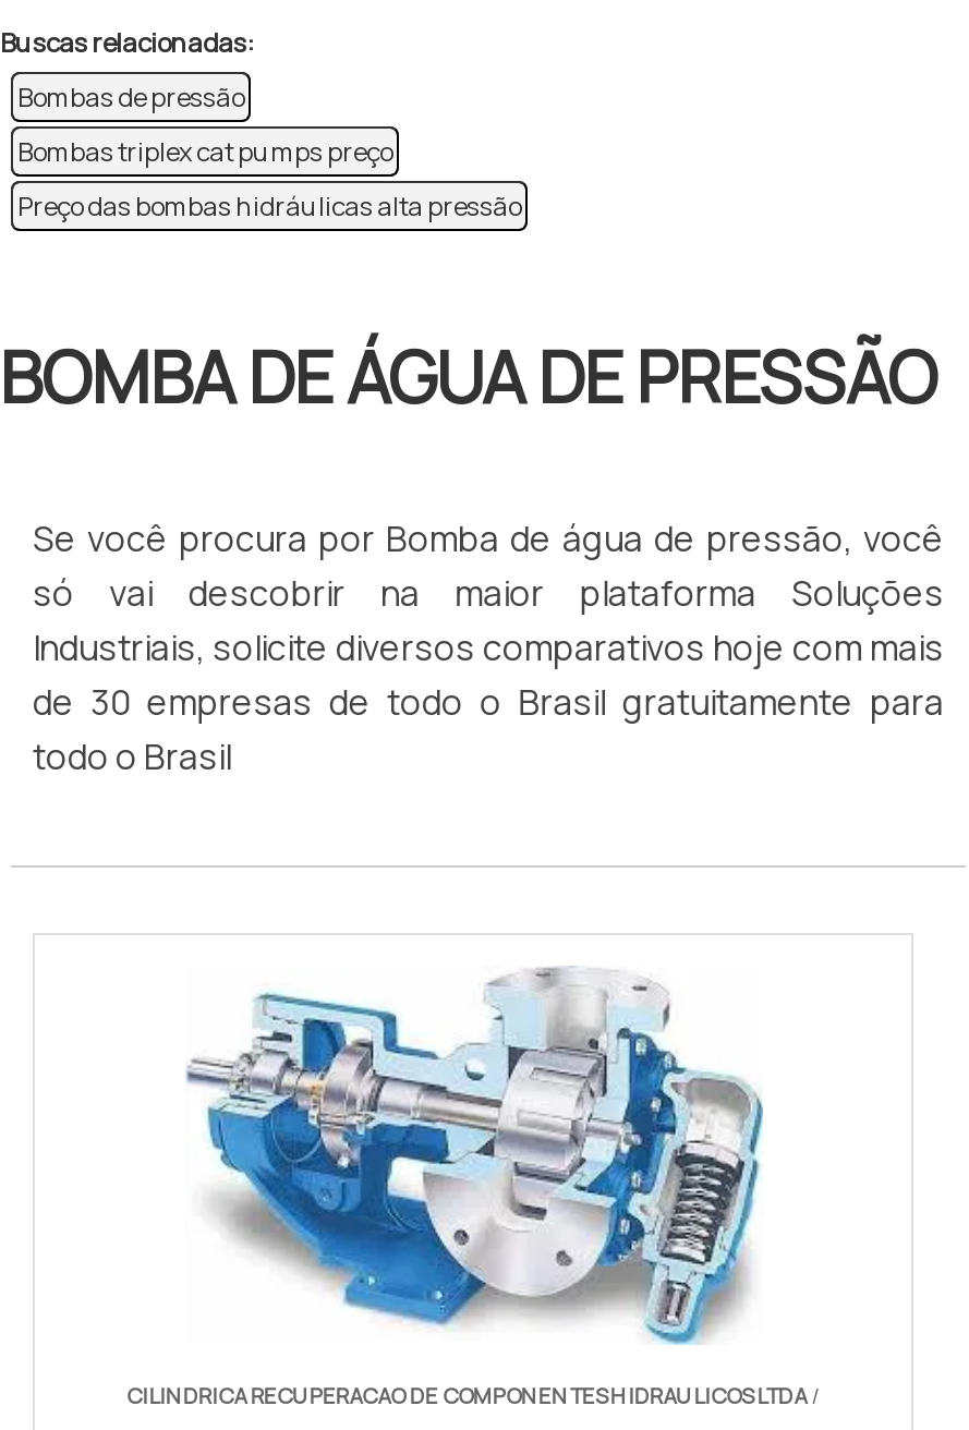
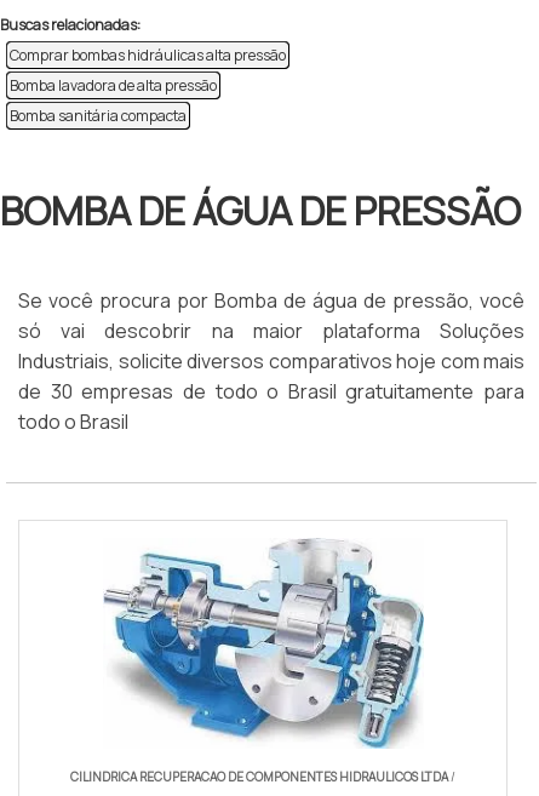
[17,78,244,116] Bombas de pressão -> [10,45,286,65] Comprar bombas hidráulicas alta pressão
[17,133,392,170] Bombas triplex cat pumps preço -> [10,75,217,96] Bomba lavadora de alta pressão
[17,187,521,225] Preço das bombas hidráulicas alta pressão -> [10,105,187,126] Bomba sanitária compacta

